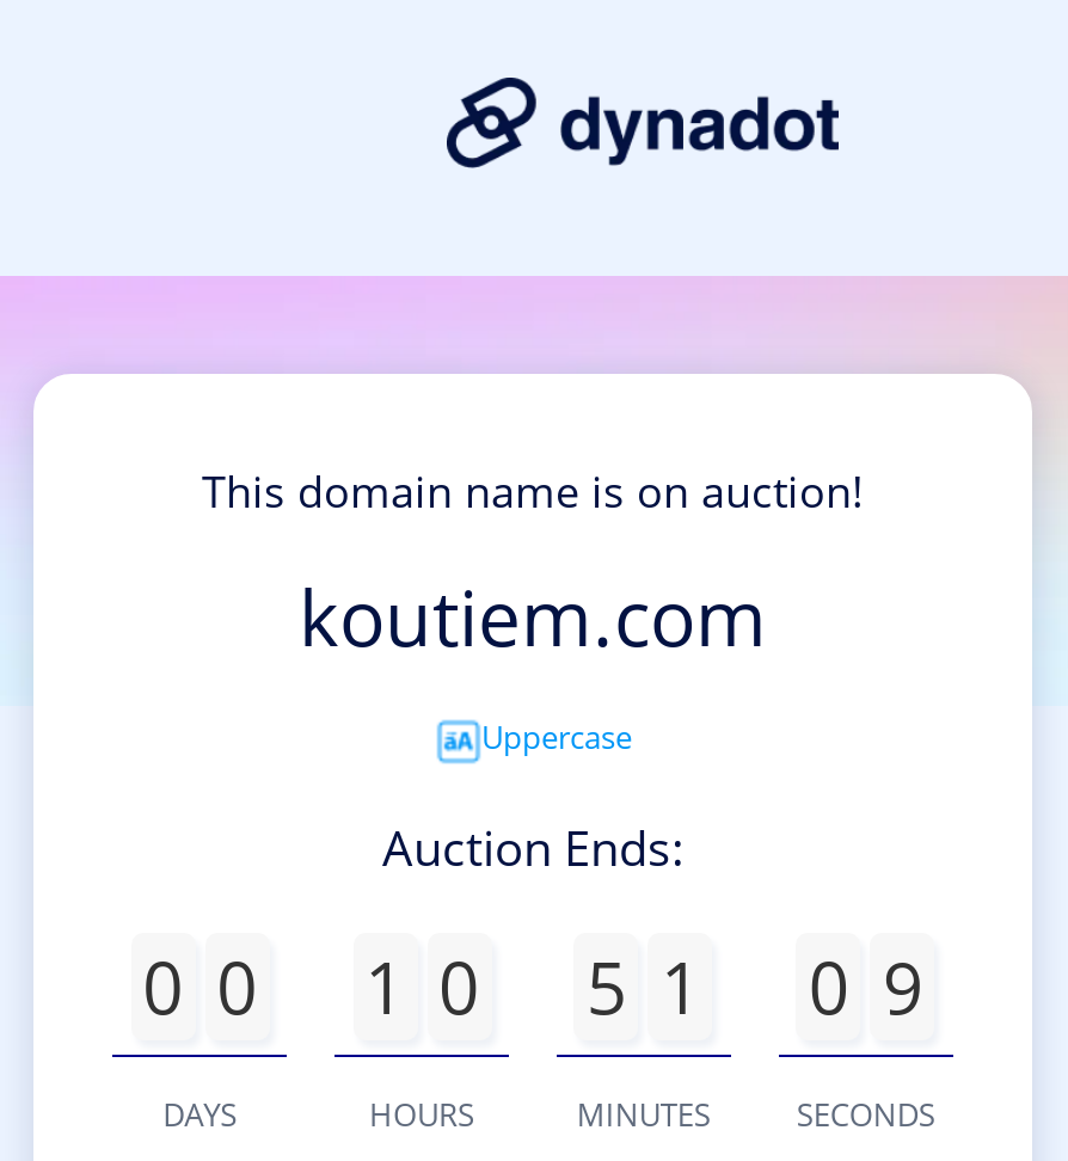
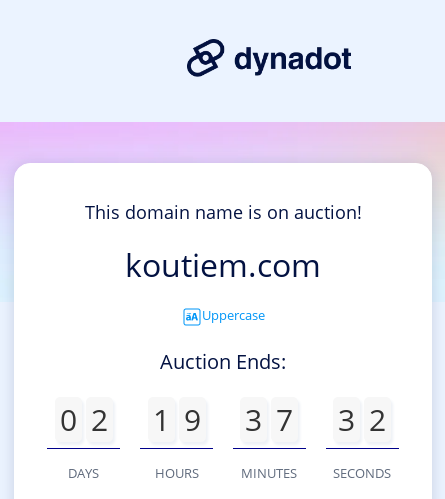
[142,938,257,1036] 0 0 -> [60,399,108,440] 0 2
[364,938,479,1036] 1 0 -> [152,399,200,440] 1 9
[586,938,701,1036] 5 1 -> [245,399,293,440] 3 7
[808,938,923,1036] 0 9 -> [338,399,386,440] 3 2

